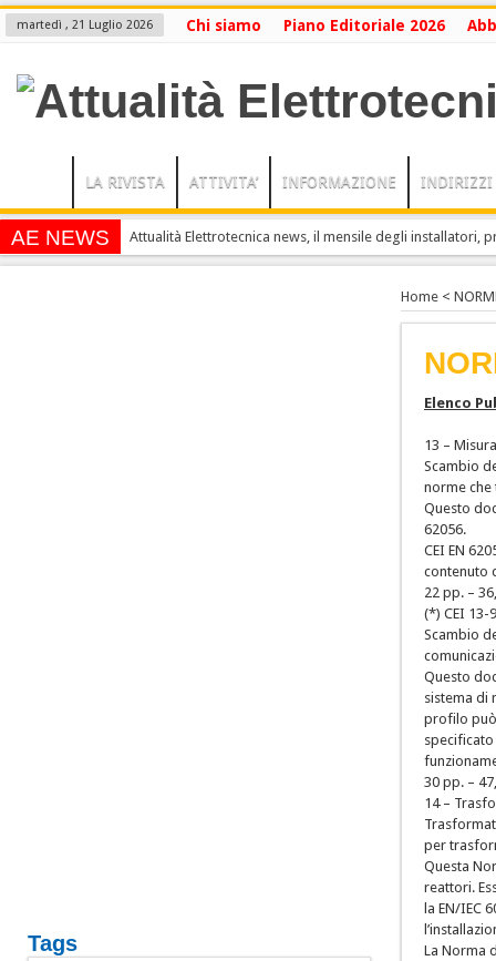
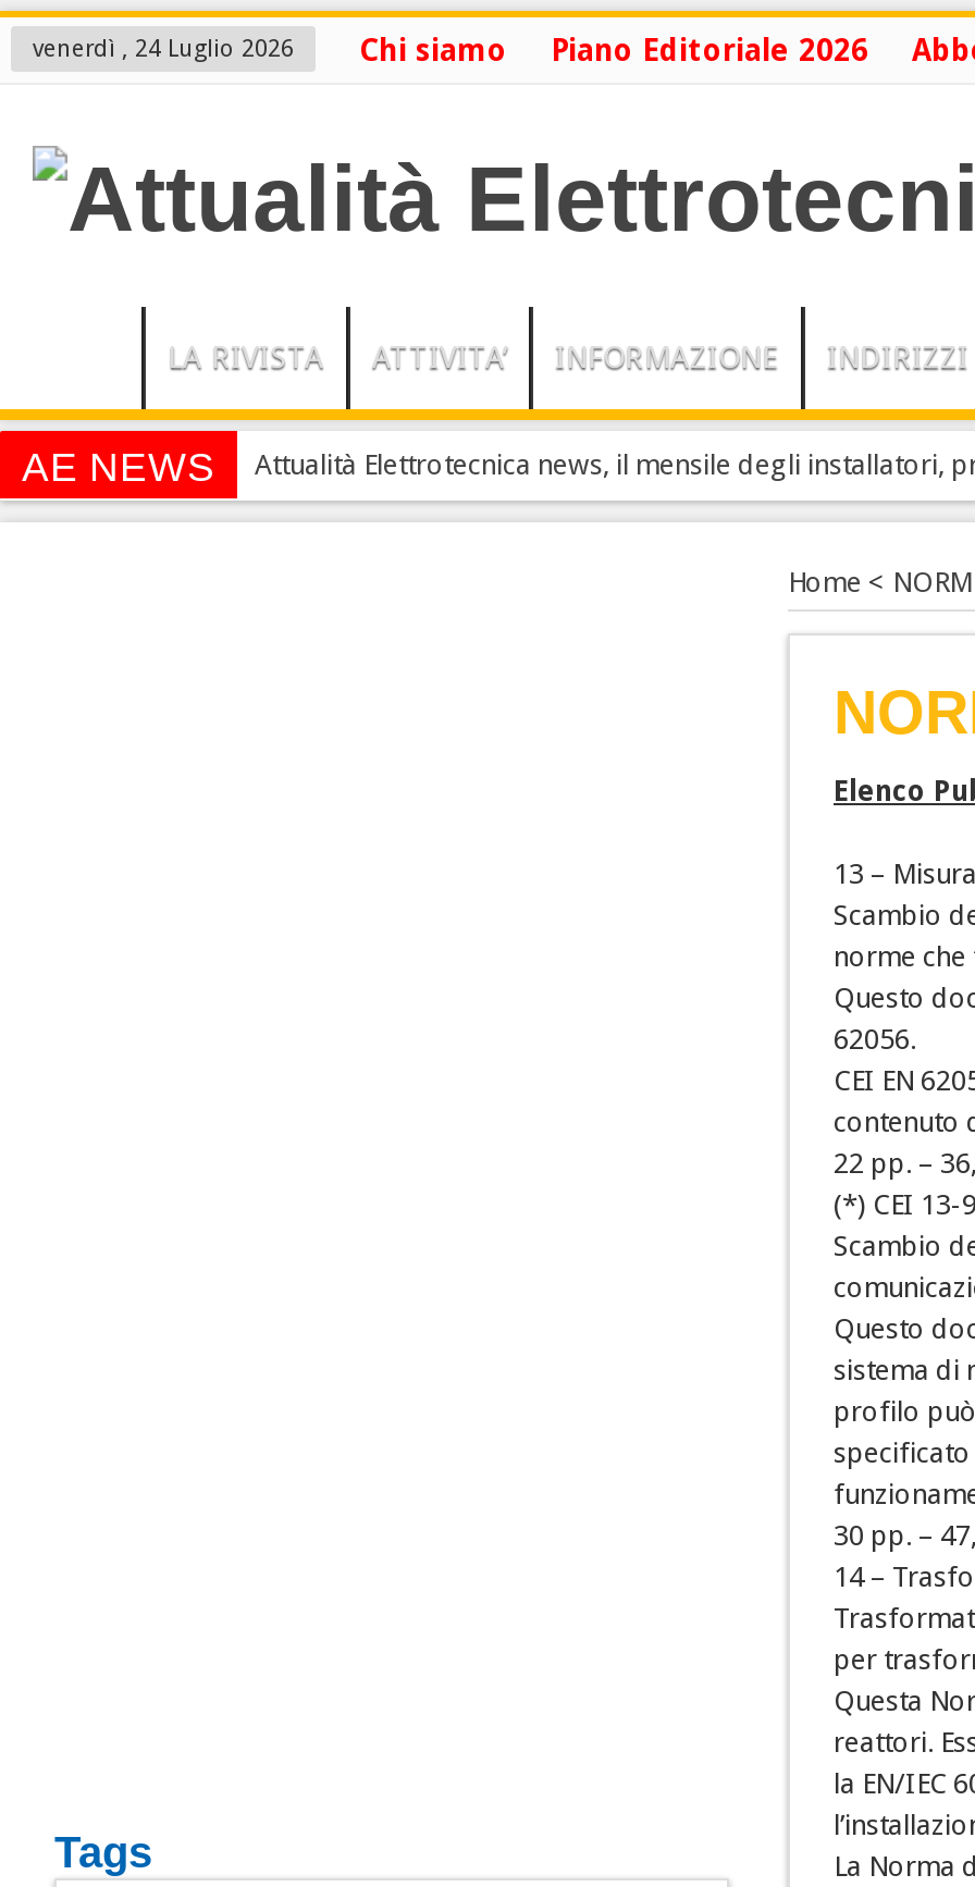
[17,18,153,32] martedì , 21 Luglio 2026 -> [33,35,294,63] venerdì , 24 Luglio 2026

